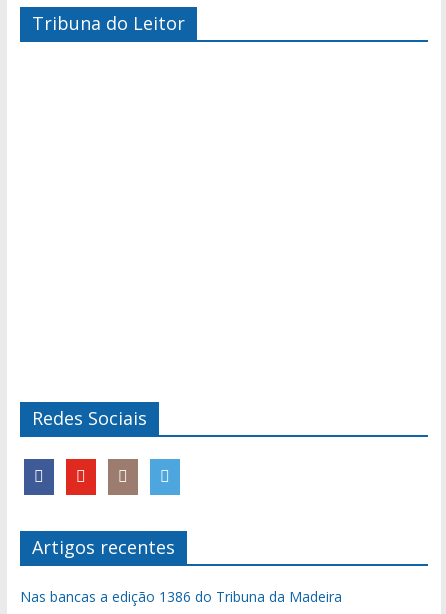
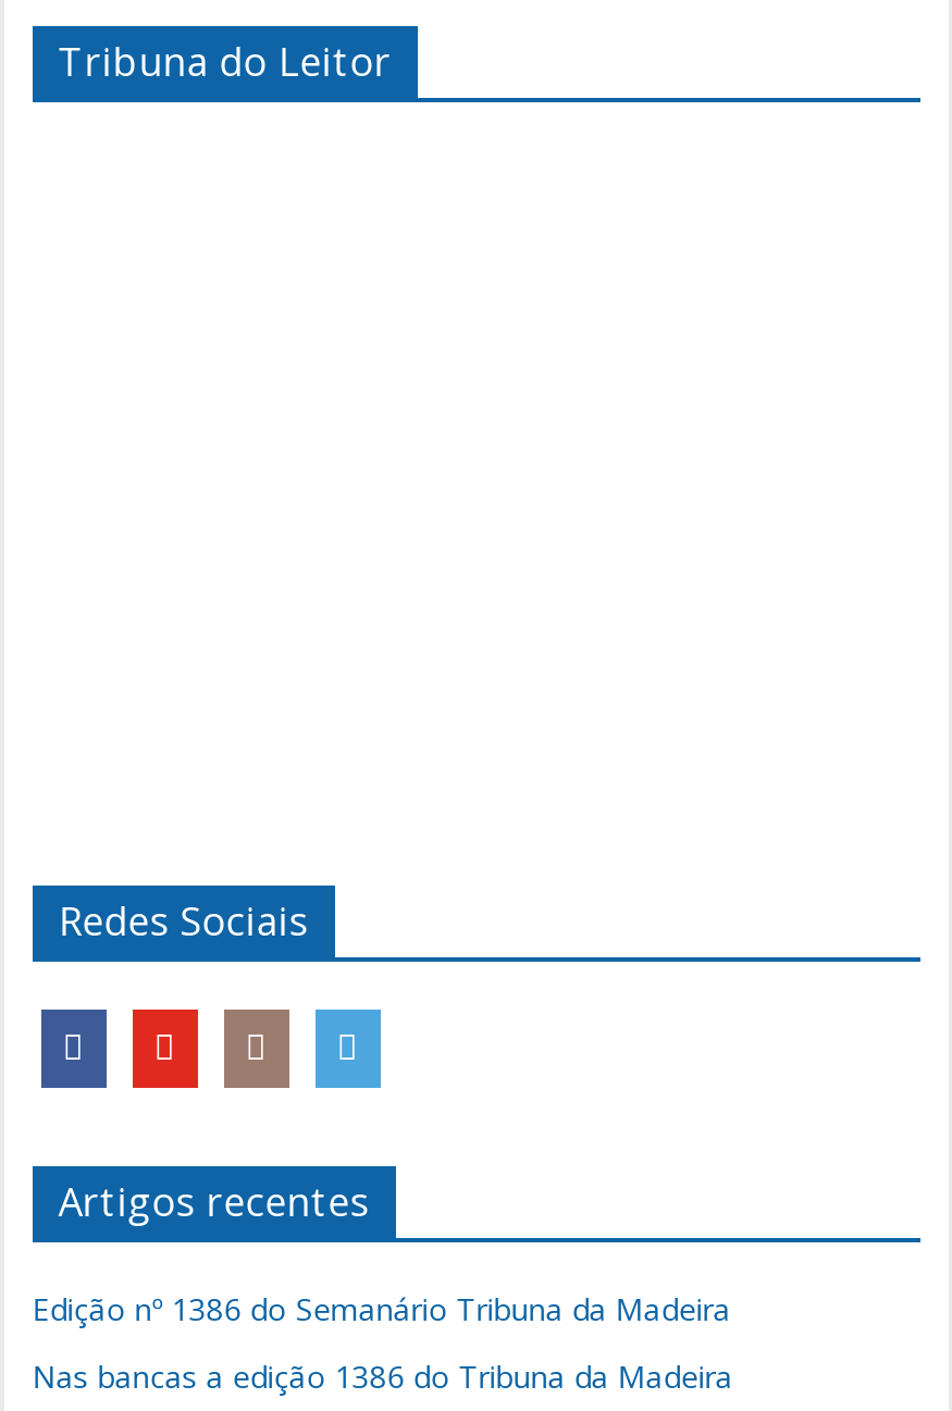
none -> [32,1289,731,1330] Edição nº 1386 do Semanário Tribuna da Madeira

